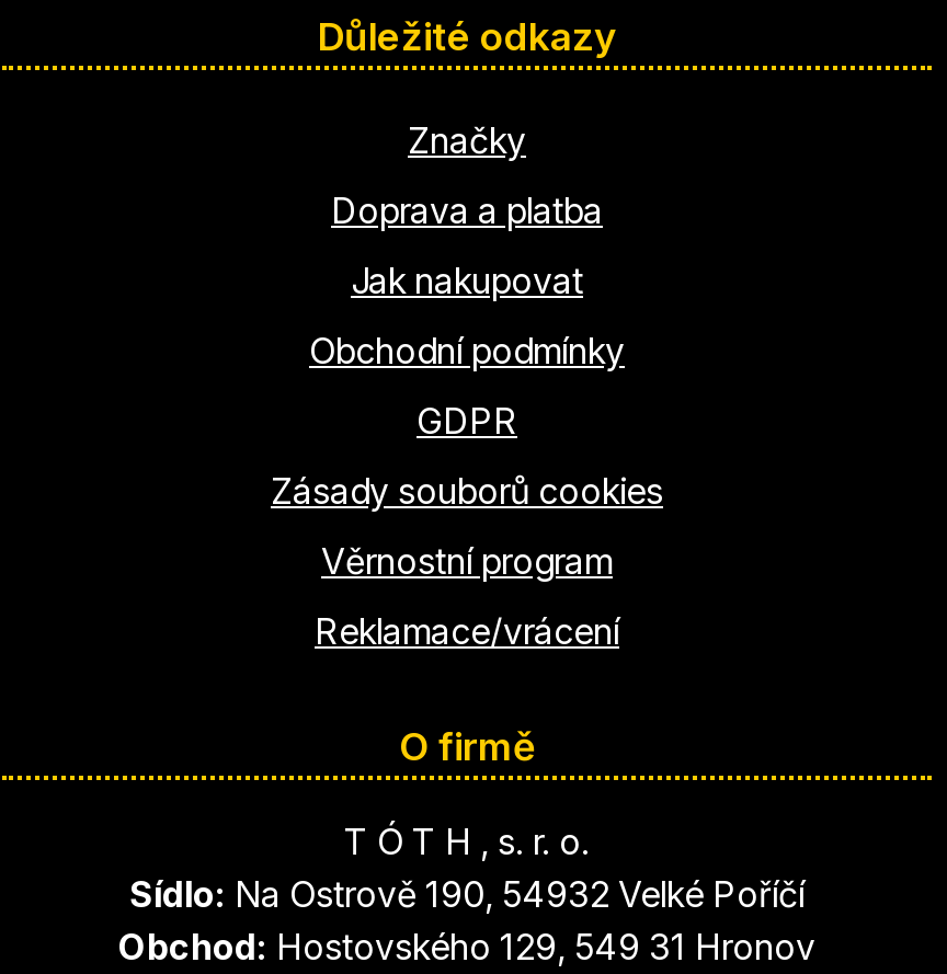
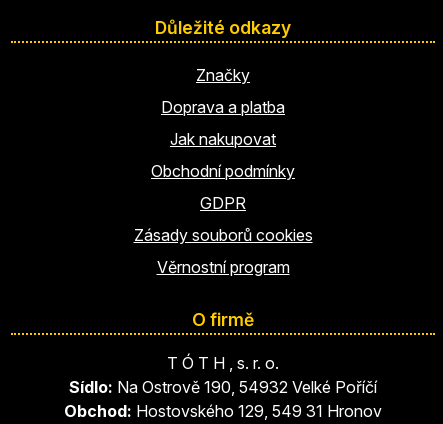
[315,609,619,652] Reklamace/vrácení -> none

